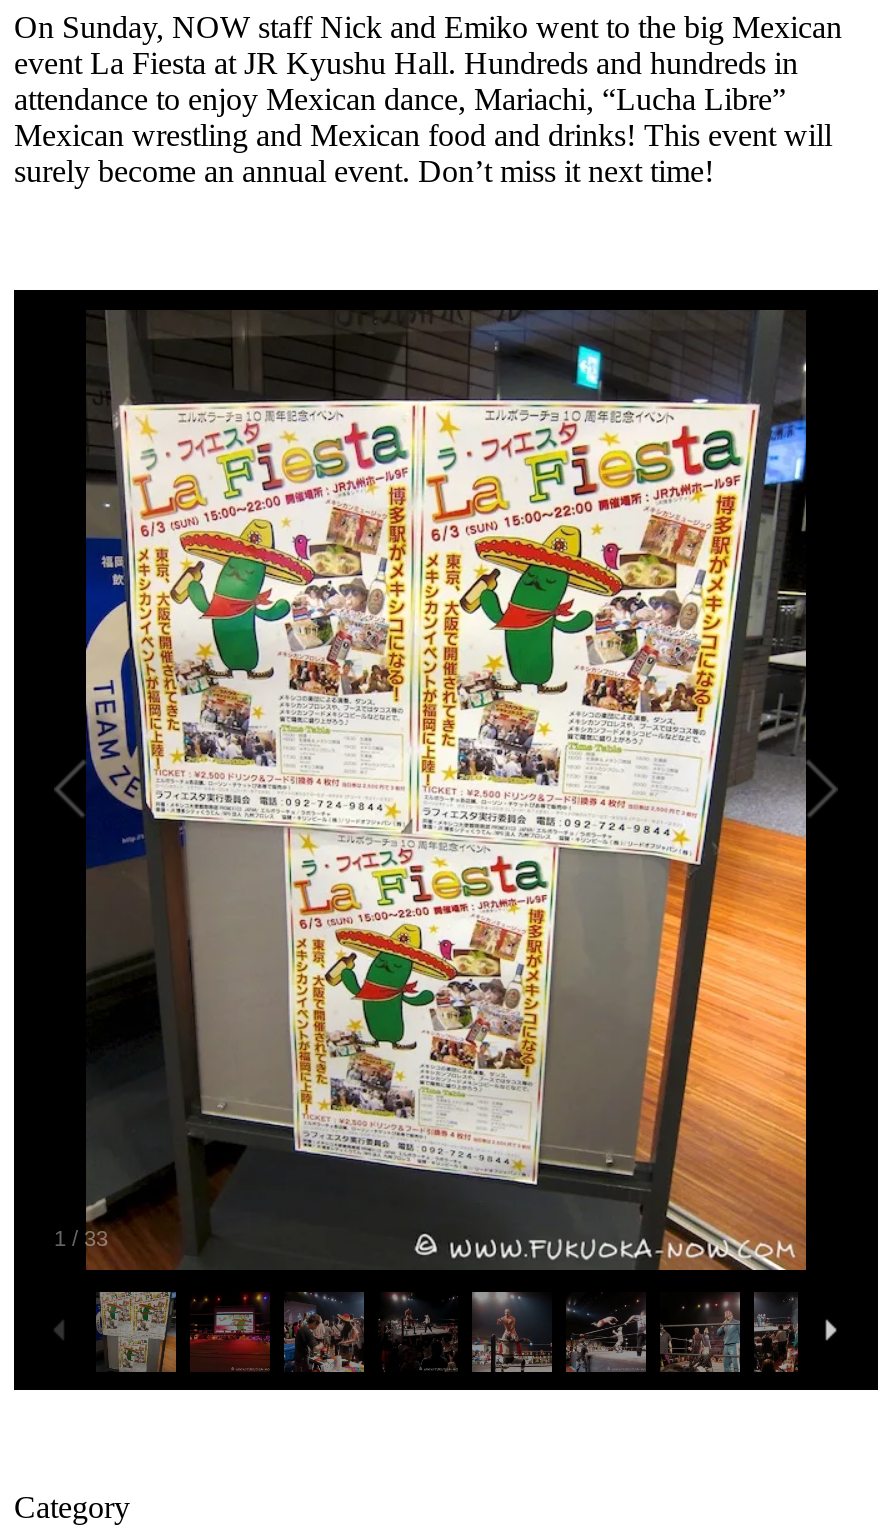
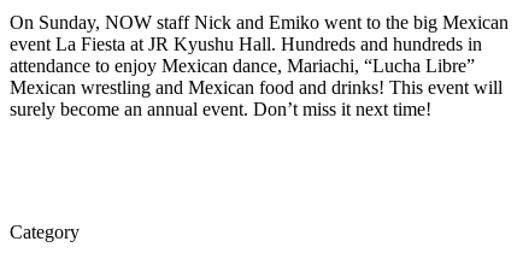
[12,288,880,1392] [image] | 1 / 33 -> none

